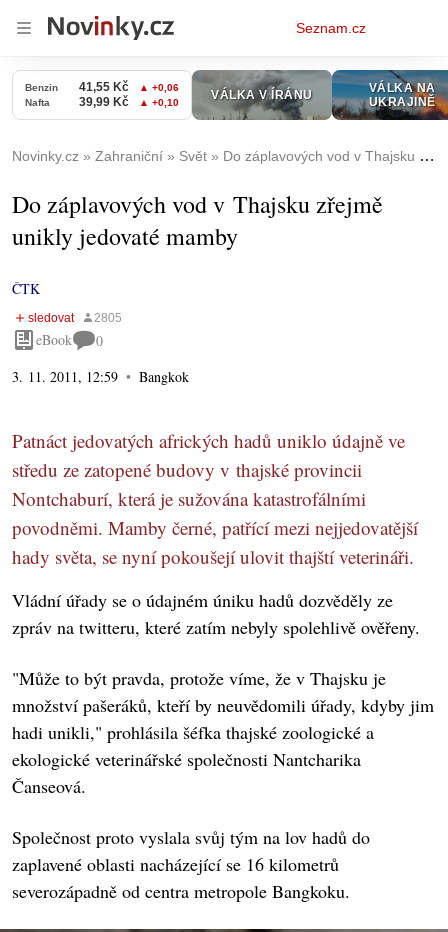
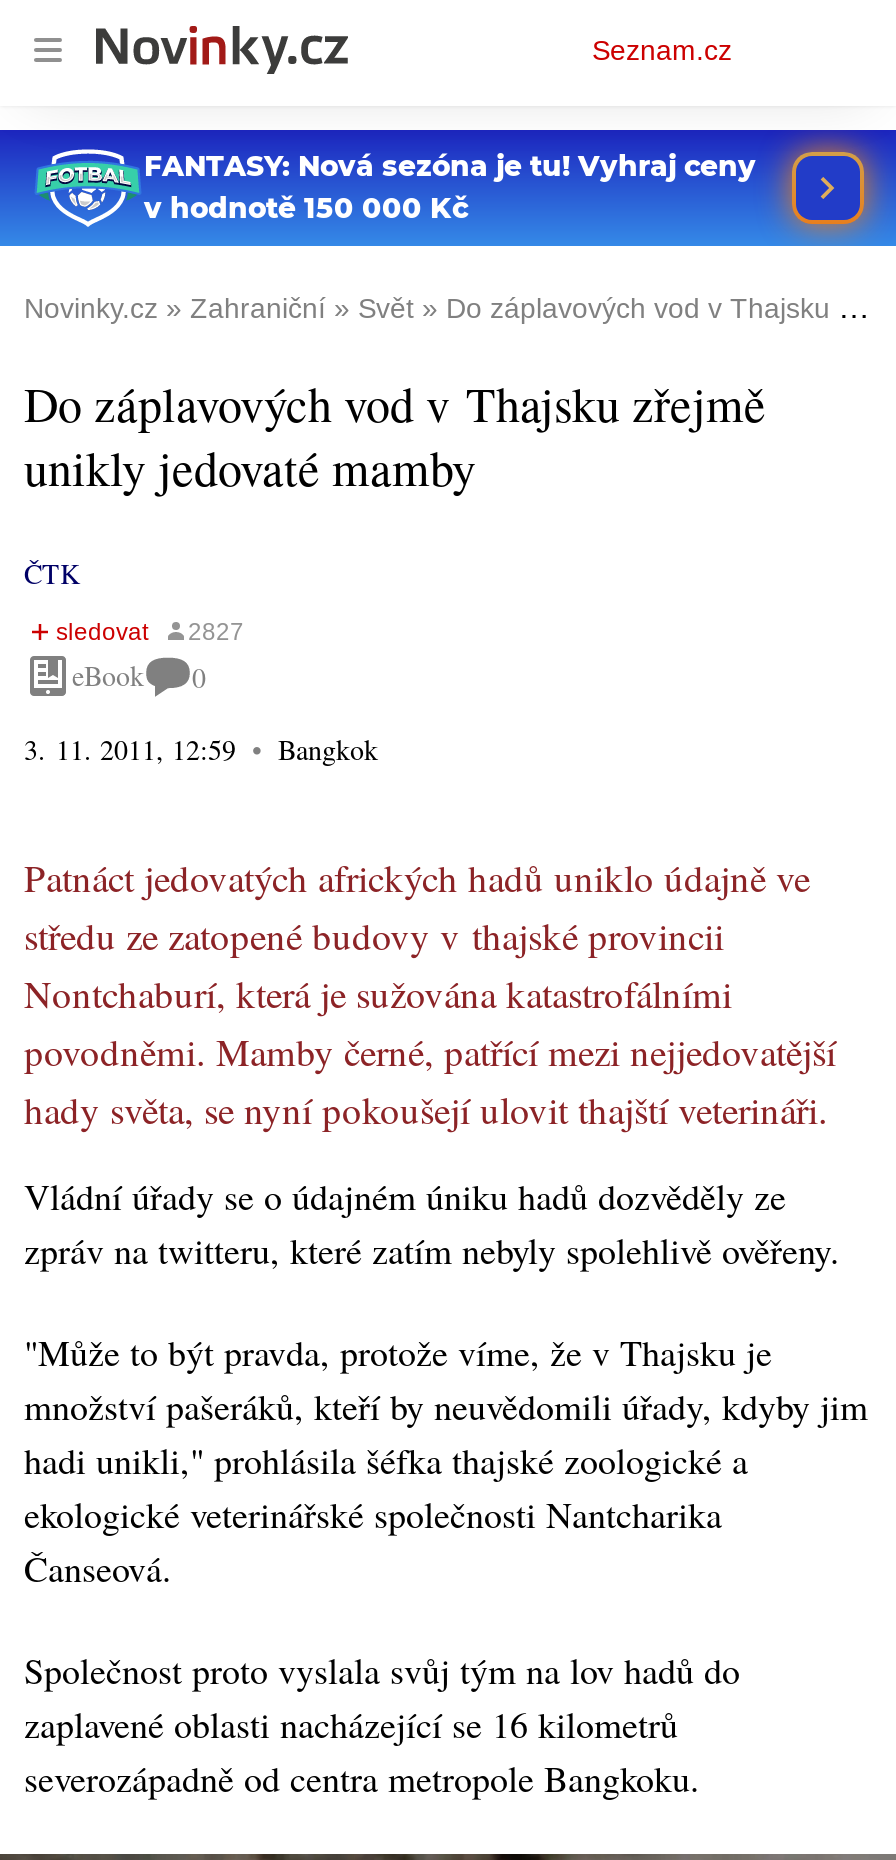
[3,68,445,125] [image] -> [6,128,890,248] [image]

